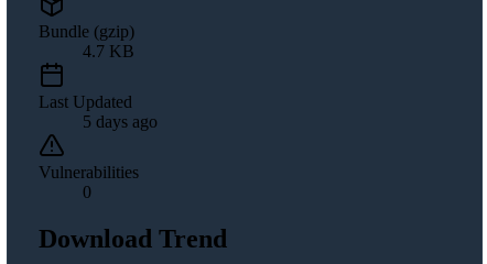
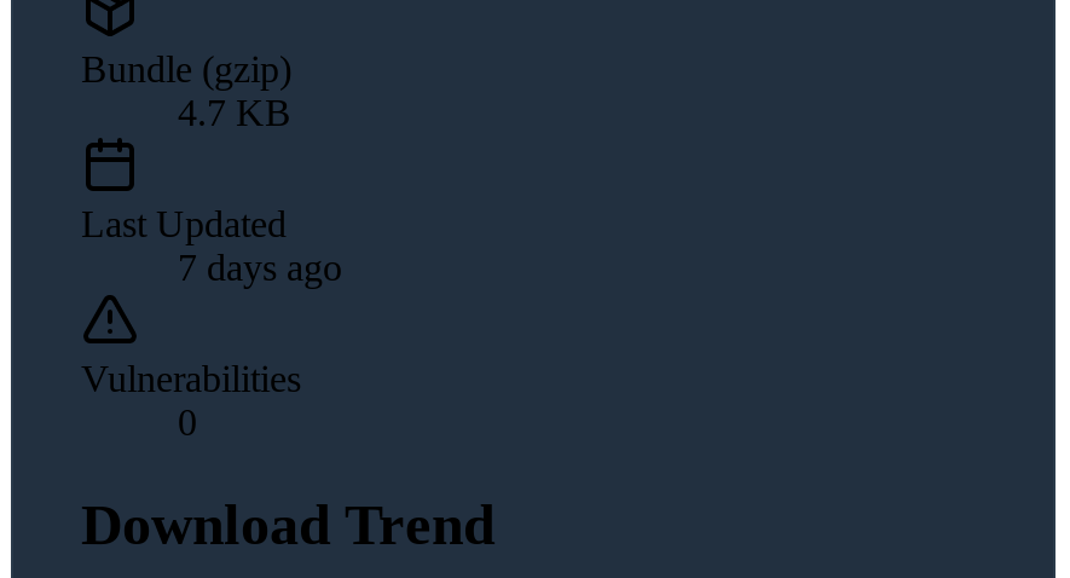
[83,112,158,131] 5 days ago -> [178,246,342,287] 7 days ago

